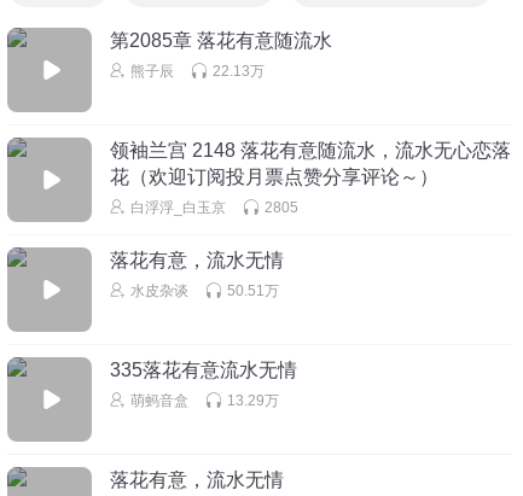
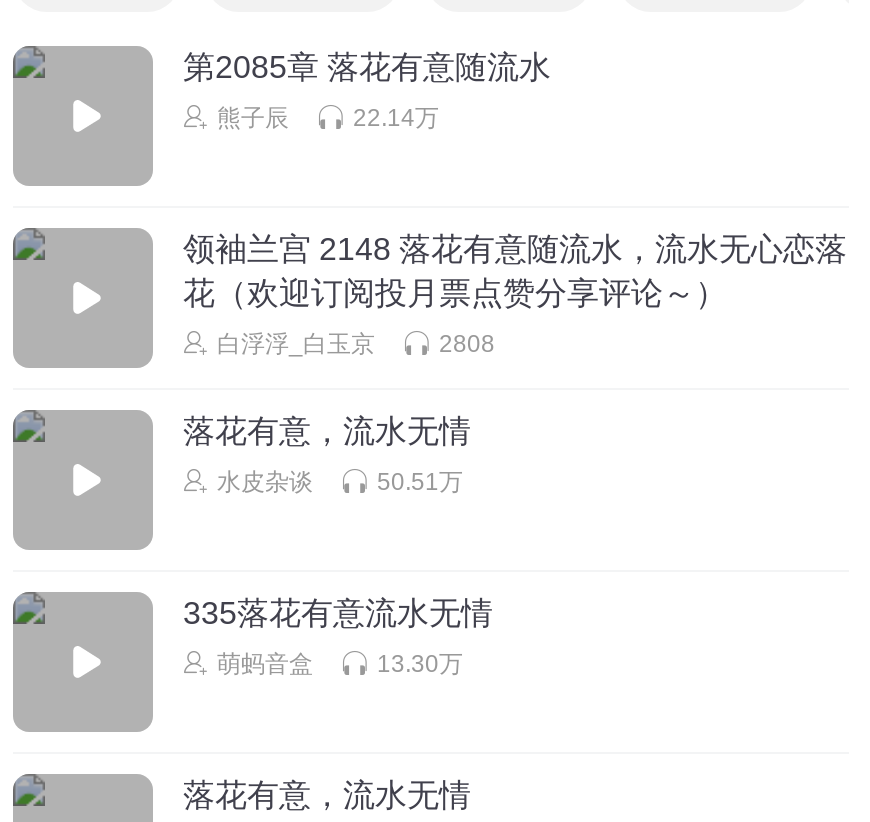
[213,62,265,79] 22.13万 -> [353,103,439,131] 22.14万
[265,199,298,215] 2805 -> [439,329,495,357] 2808
[227,392,279,409] 13.29万 -> [377,649,463,677] 13.30万

